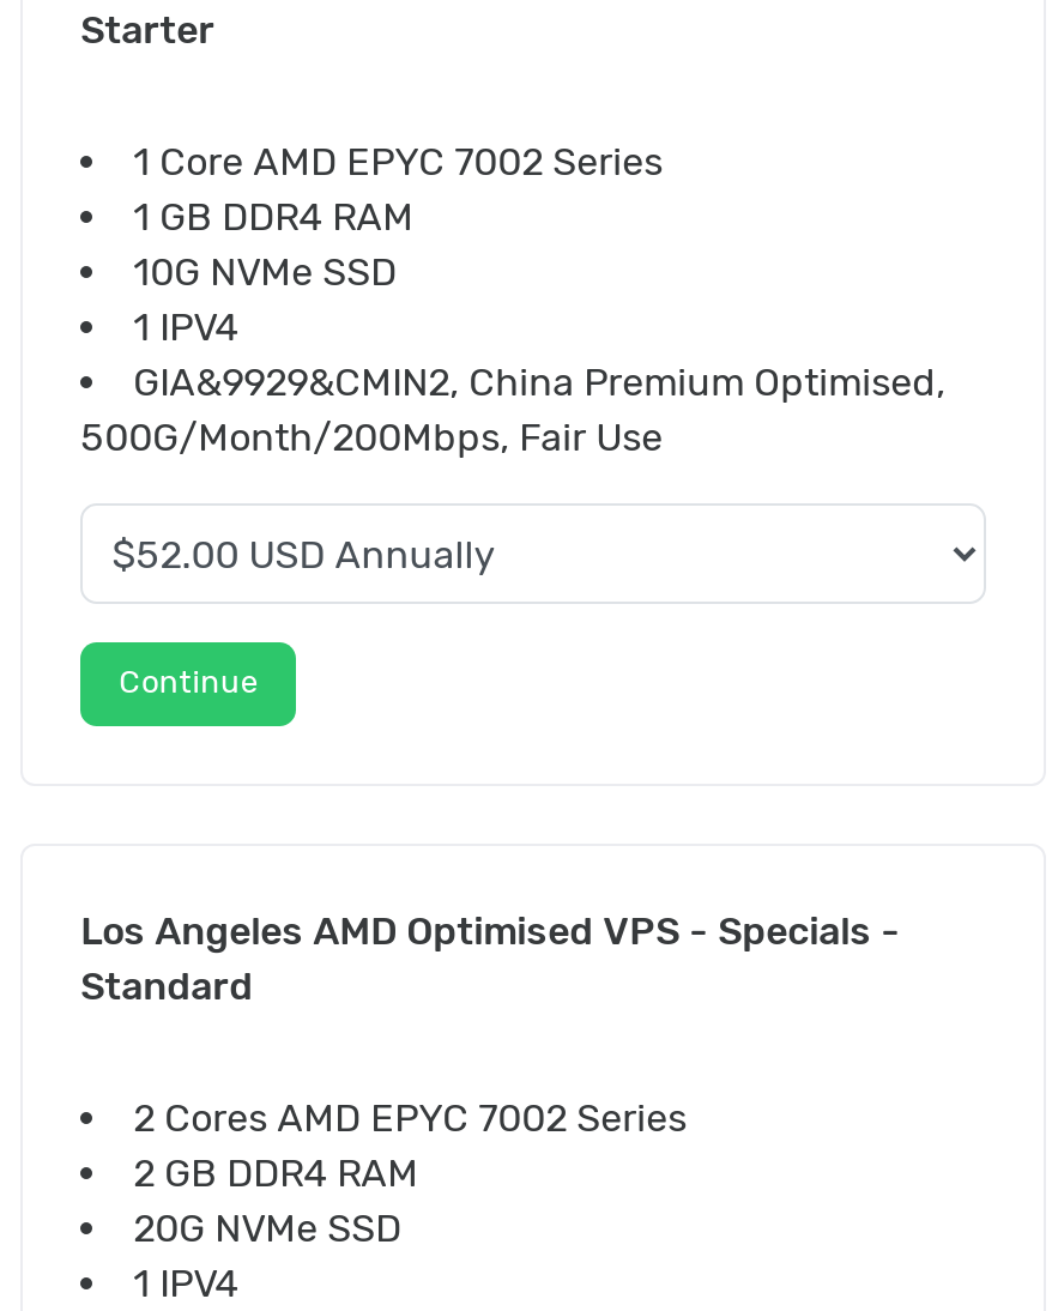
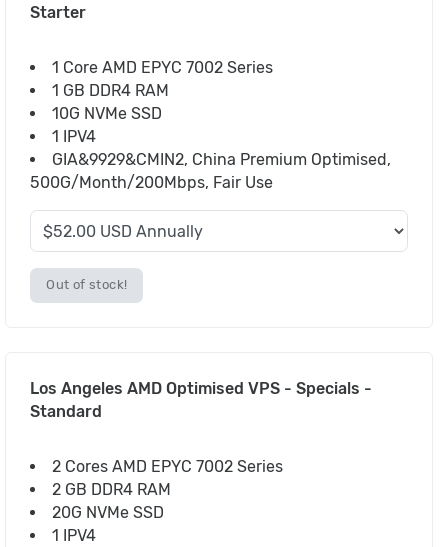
[119,664,258,700] Continue -> [46,277,127,292] Out of stock!

